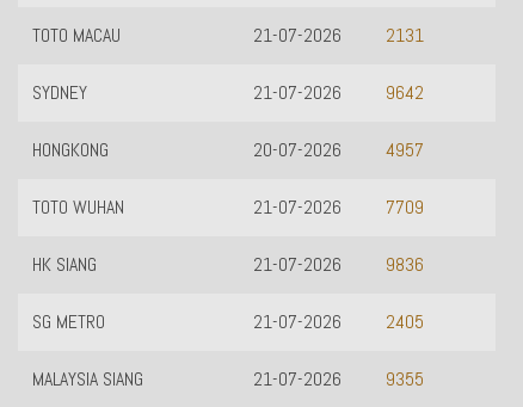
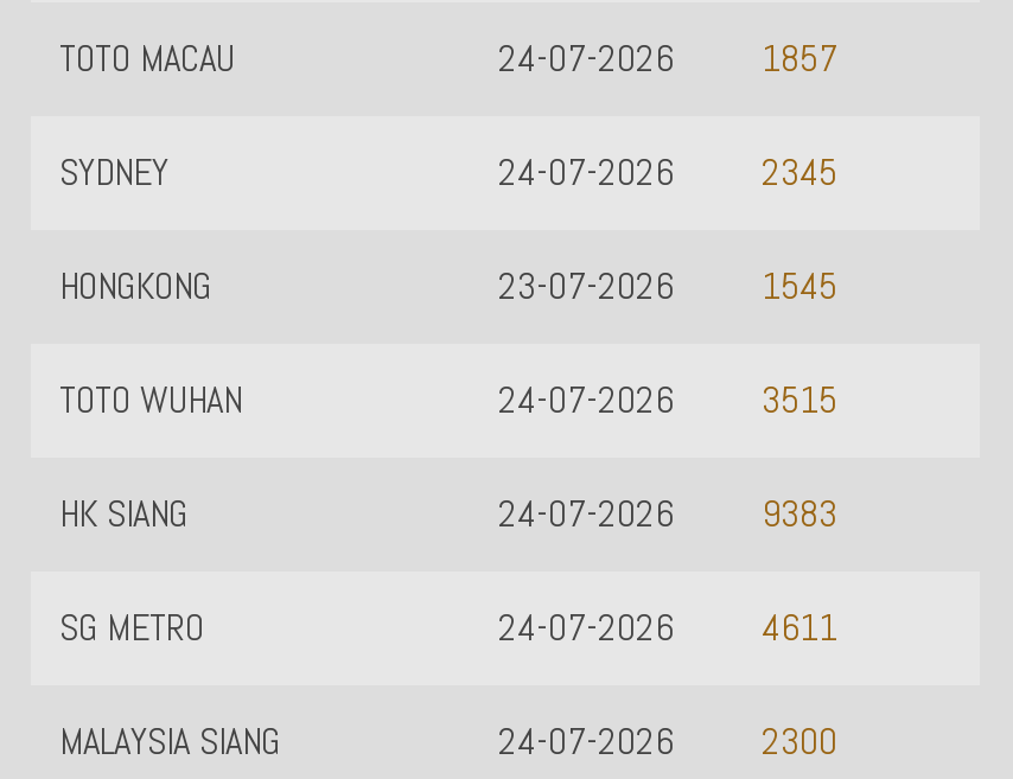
[253,24,342,47] 21-07-2026 -> [498,35,674,82] 24-07-2026
[386,24,424,48] 2131 -> [762,36,837,83] 1857
[253,81,342,105] 21-07-2026 -> [498,149,674,196] 24-07-2026
[386,81,424,105] 9642 -> [762,150,837,197] 2345
[253,138,342,162] 20-07-2026 -> [498,263,674,310] 23-07-2026
[386,139,424,163] 4957 -> [762,264,837,311] 1545
[253,195,342,219] 21-07-2026 -> [498,376,674,424] 24-07-2026
[386,196,424,220] 7709 -> [762,378,837,425] 3515
[253,253,342,277] 21-07-2026 -> [498,490,674,538] 24-07-2026
[386,253,424,277] 9836 -> [762,491,837,539] 9383
[253,310,342,334] 21-07-2026 -> [498,604,674,651] 24-07-2026
[386,311,424,334] 2405 -> [762,605,837,653] 4611
[253,367,342,391] 21-07-2026 -> [498,718,674,765] 24-07-2026
[386,368,424,392] 9355 -> [762,719,837,766] 2300

